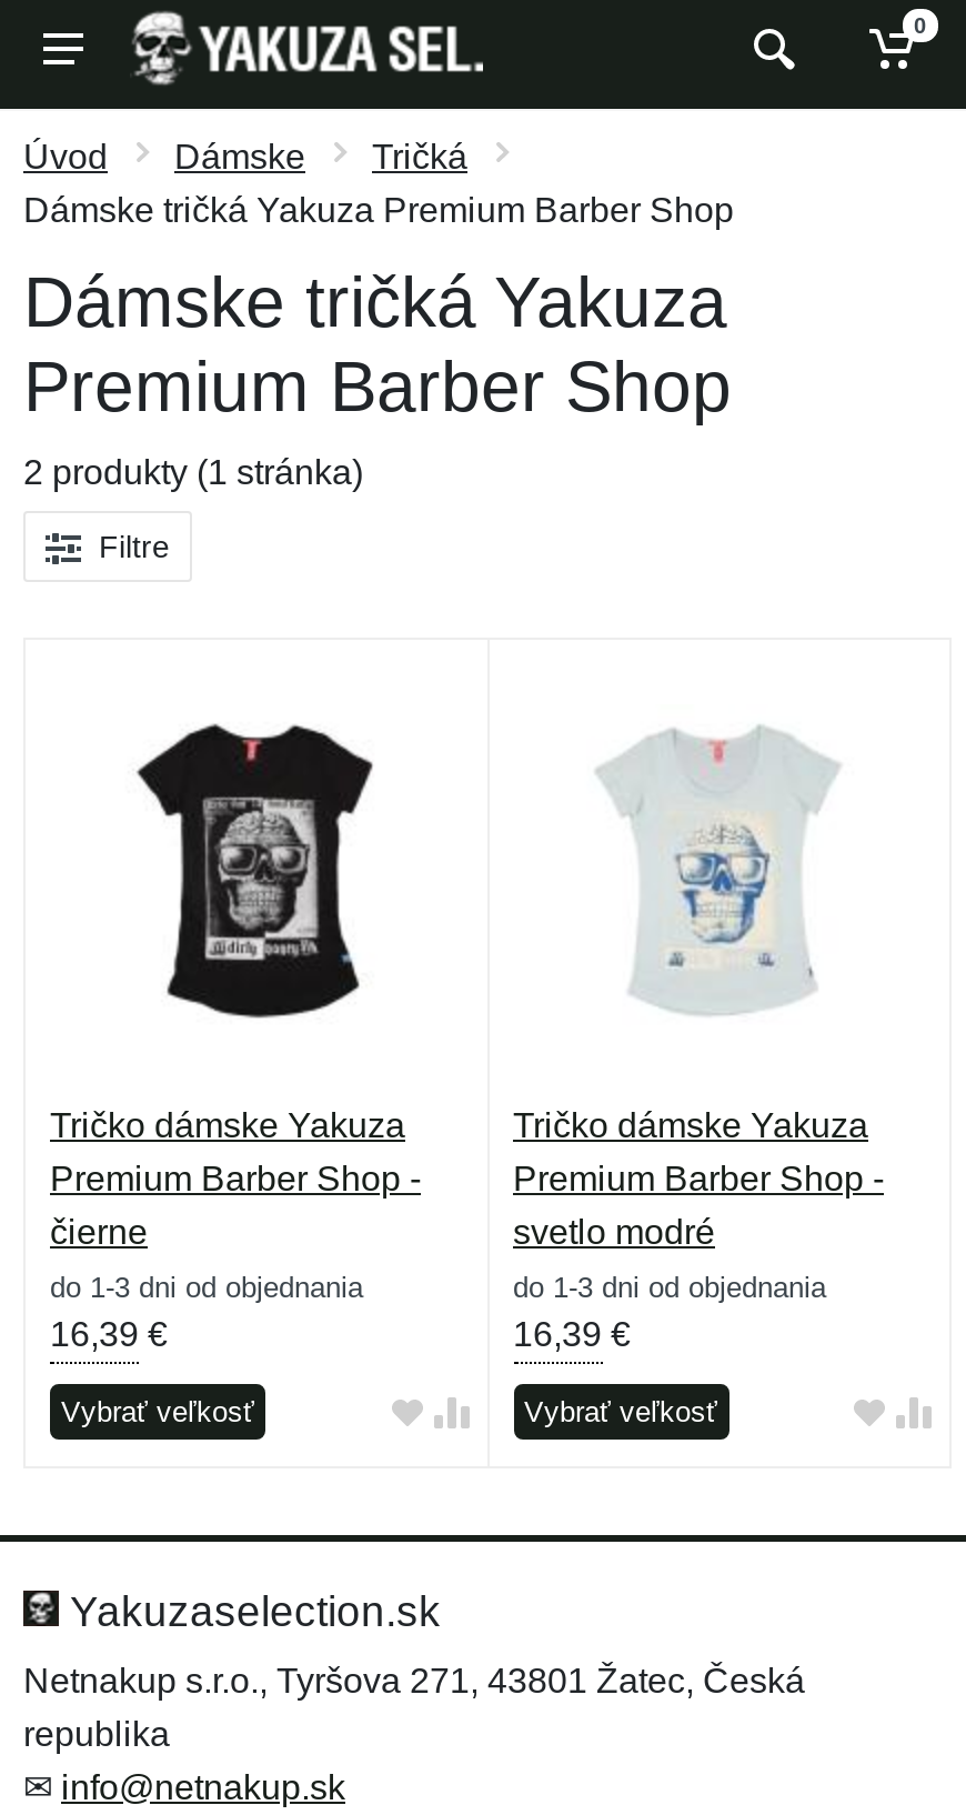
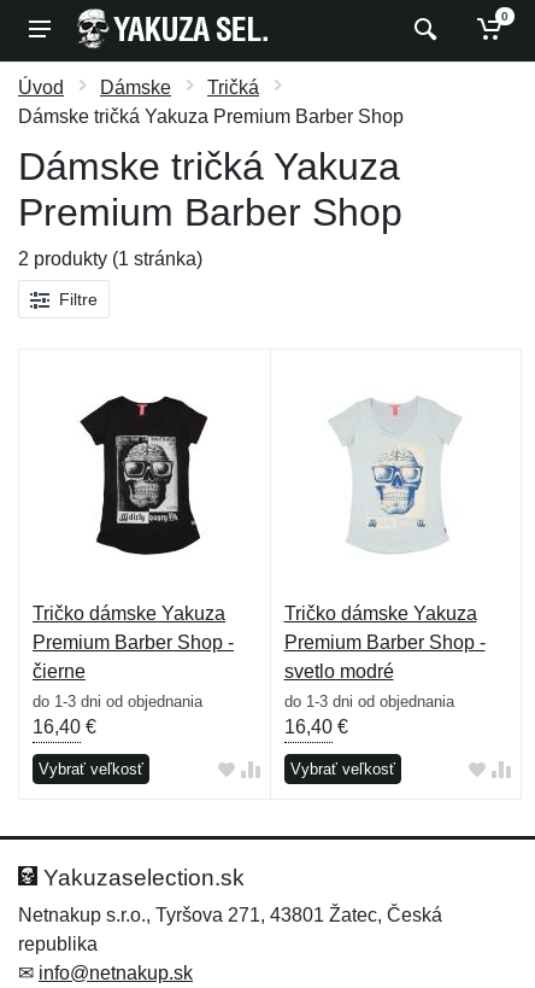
[50,1314,168,1352] 16,39 € -> [33,716,96,736] 16,40 €
[513,1314,631,1352] 16,39 € -> [284,716,348,736] 16,40 €

